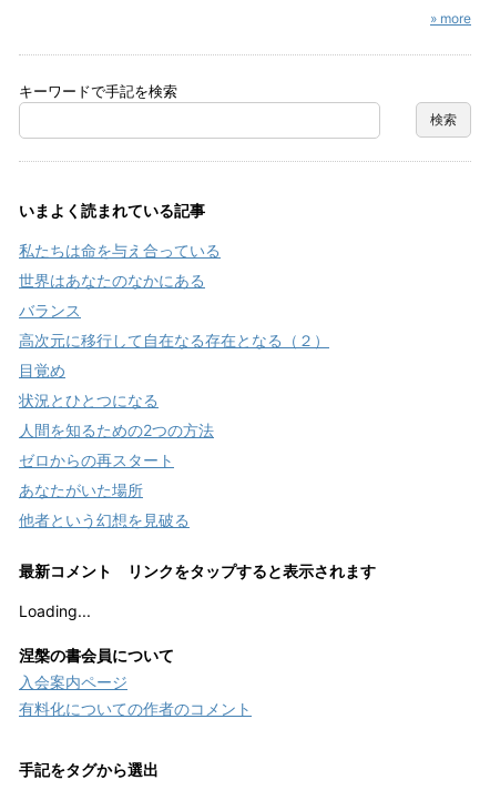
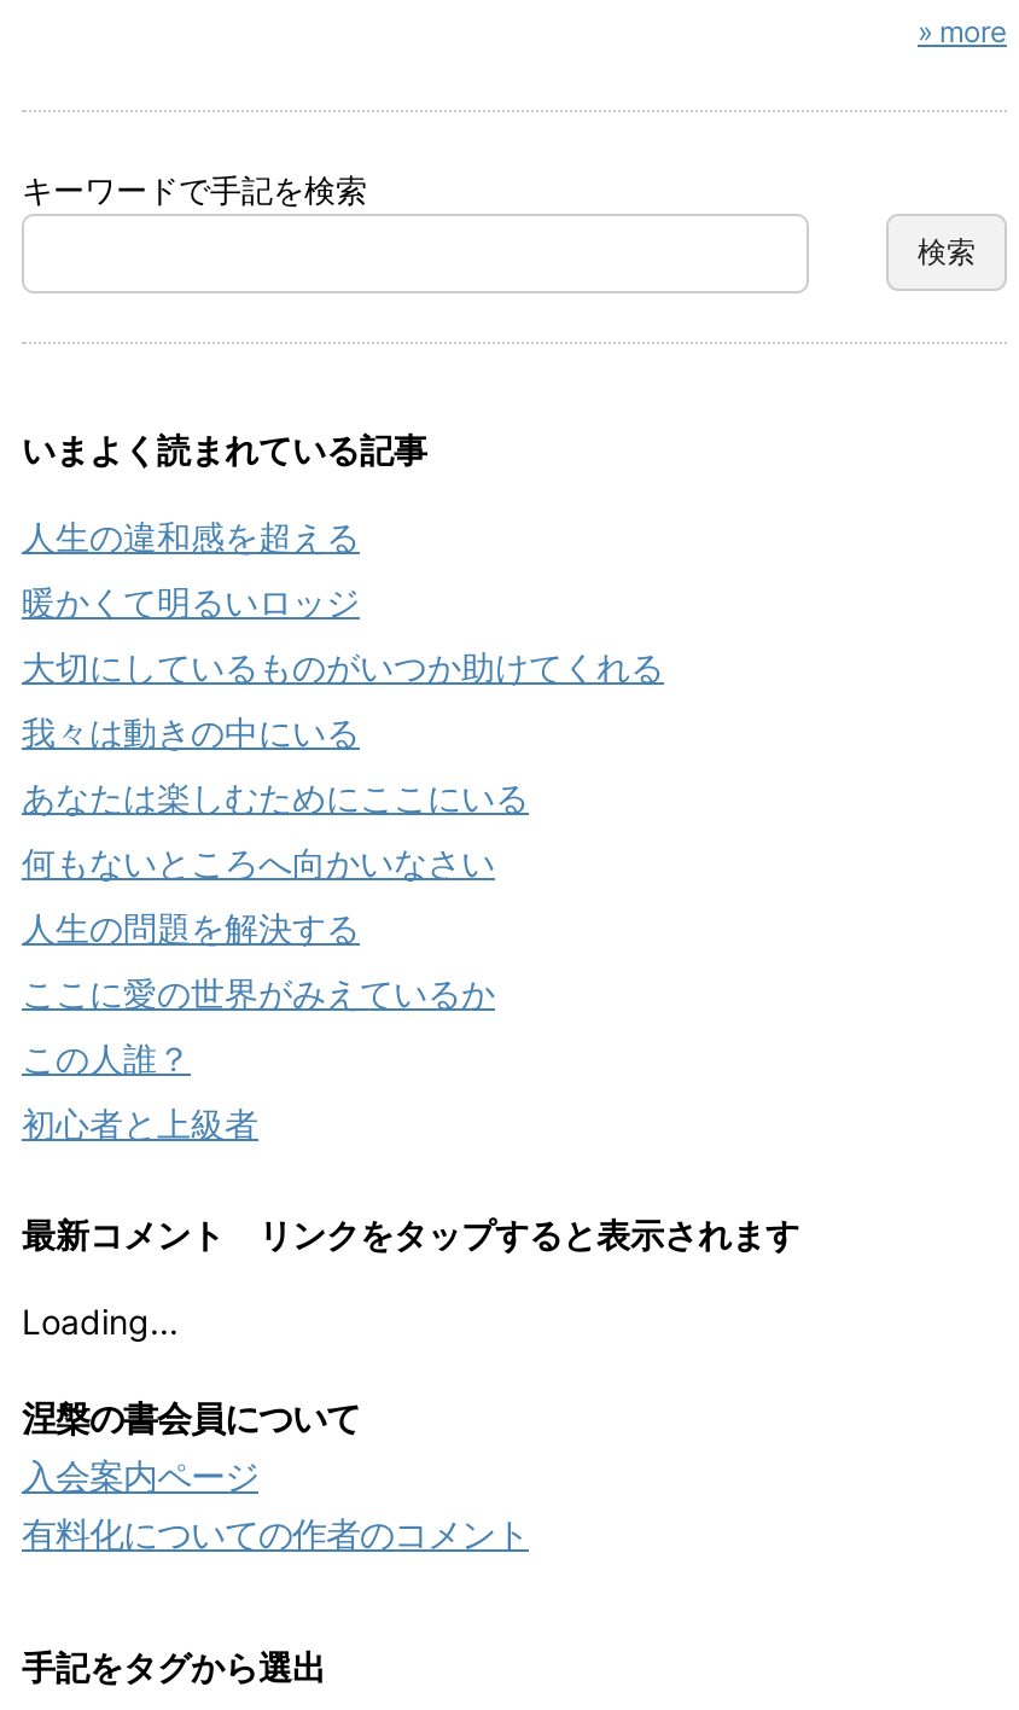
[19,241,221,260] 私たちは命を与え合っている -> [22,516,360,557] 人生の違和感を超える
[19,271,205,290] 世界はあなたのなかにある -> [22,581,360,622] 暖かくて明るいロッジ
[19,301,81,320] バランス -> [22,646,664,687] 大切にしているものがいつか助けてくれる
[19,331,329,350] 高次元に移行して自在なる存在となる（２） -> [22,711,360,752] 我々は動きの中にいる
[19,361,65,379] 目覚め -> [22,777,529,818] あなたは楽しむためにここにいる
[19,391,159,409] 状況とひとつになる -> [22,842,495,883] 何もないところへ向かいなさい
[19,421,214,439] 人間を知るための2つの方法 -> [22,907,360,948] 人生の問題を解決する
[19,450,174,469] ゼロからの再スタート -> [22,972,495,1013] ここに愛の世界がみえているか
[19,480,143,499] あなたがいた場所 -> [22,1037,191,1078] この人誰？
[19,510,190,529] 他者という幻想を見破る -> [22,1103,258,1144] 初心者と上級者

